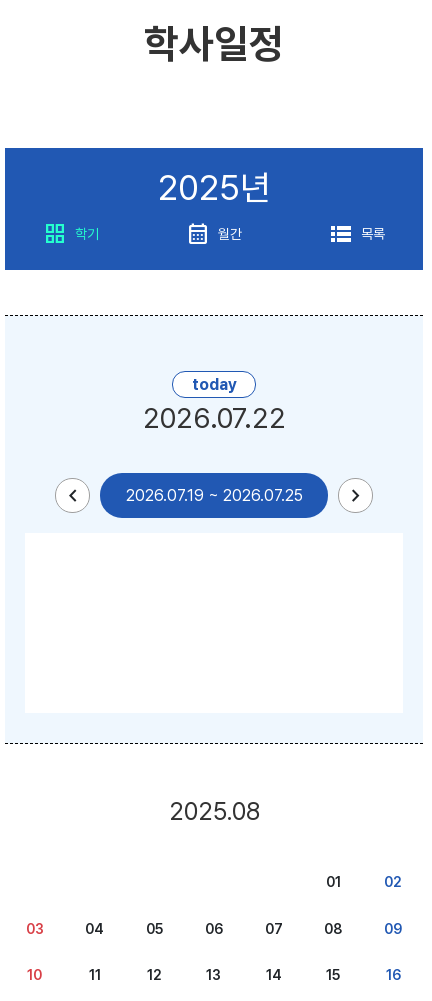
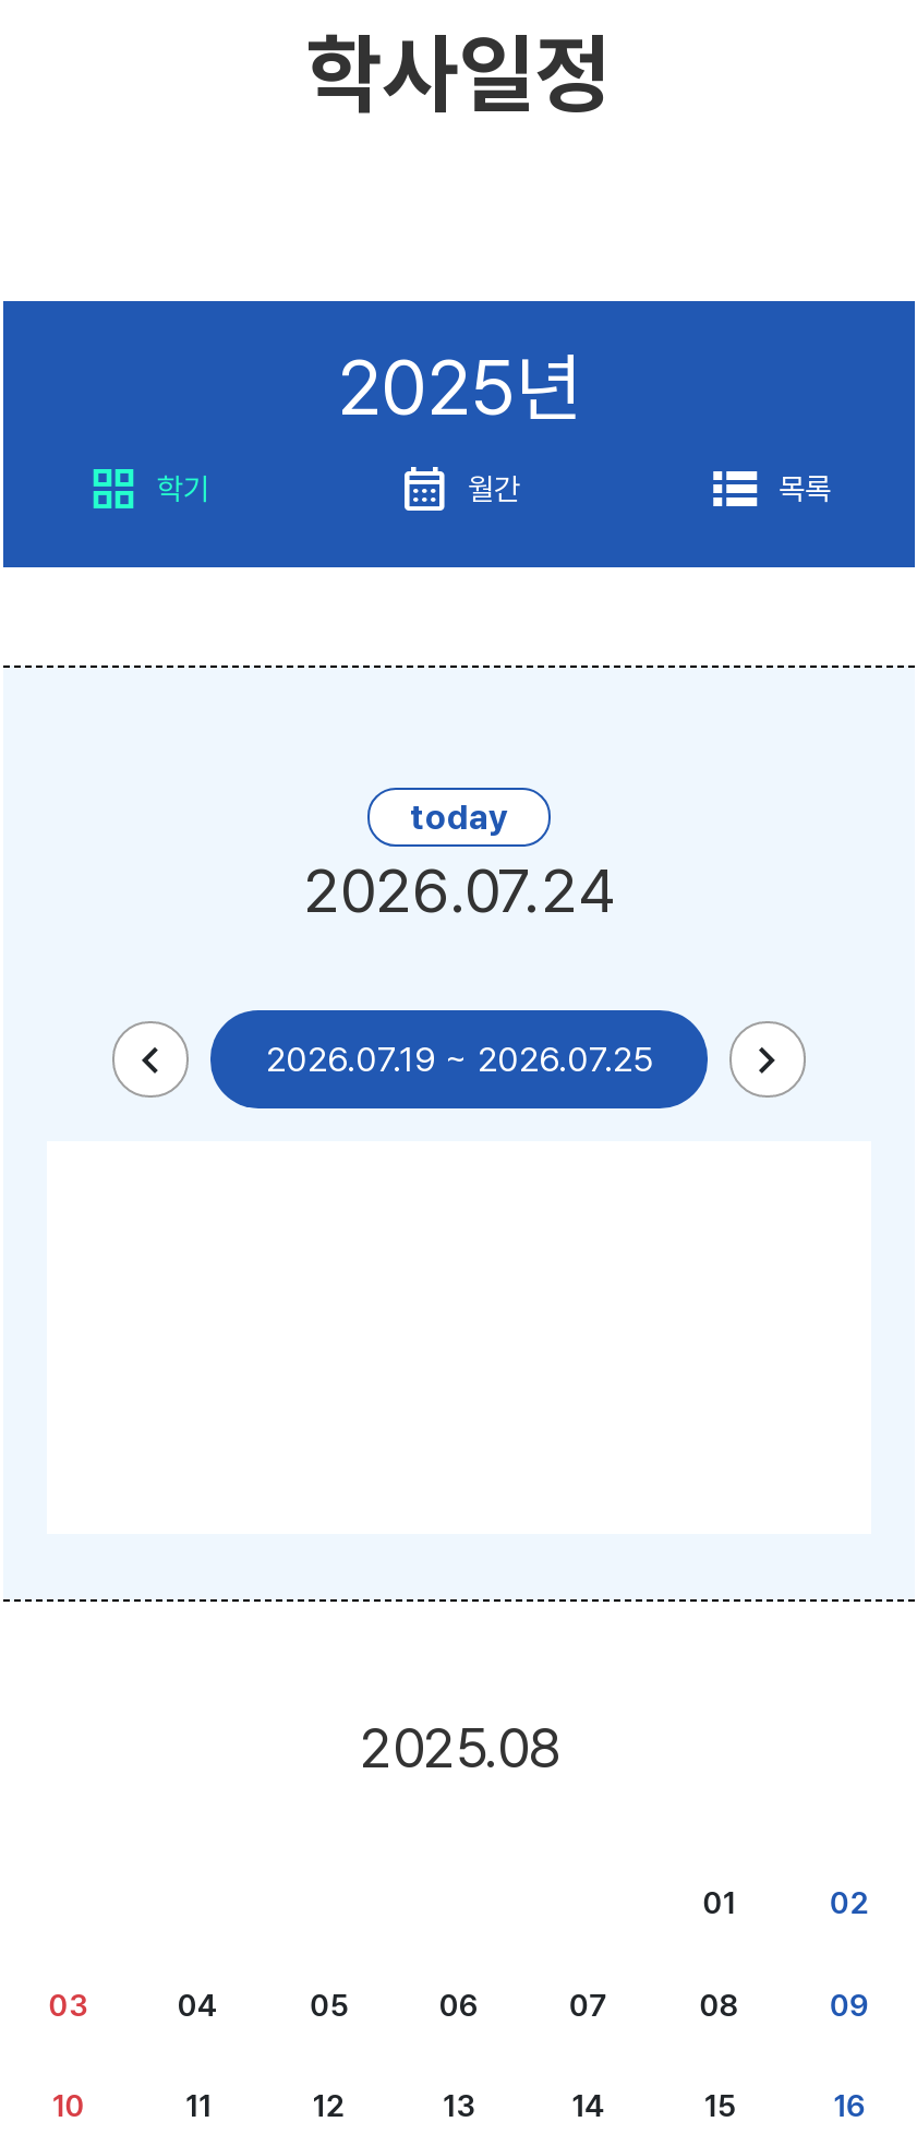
[142,401,285,435] 2026.07.22 -> [303,853,615,927] 2026.07.24

